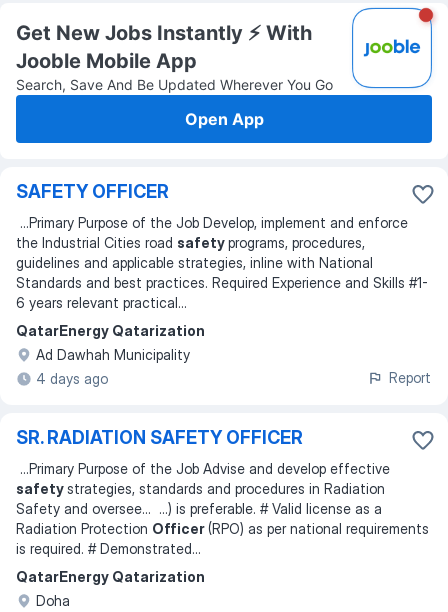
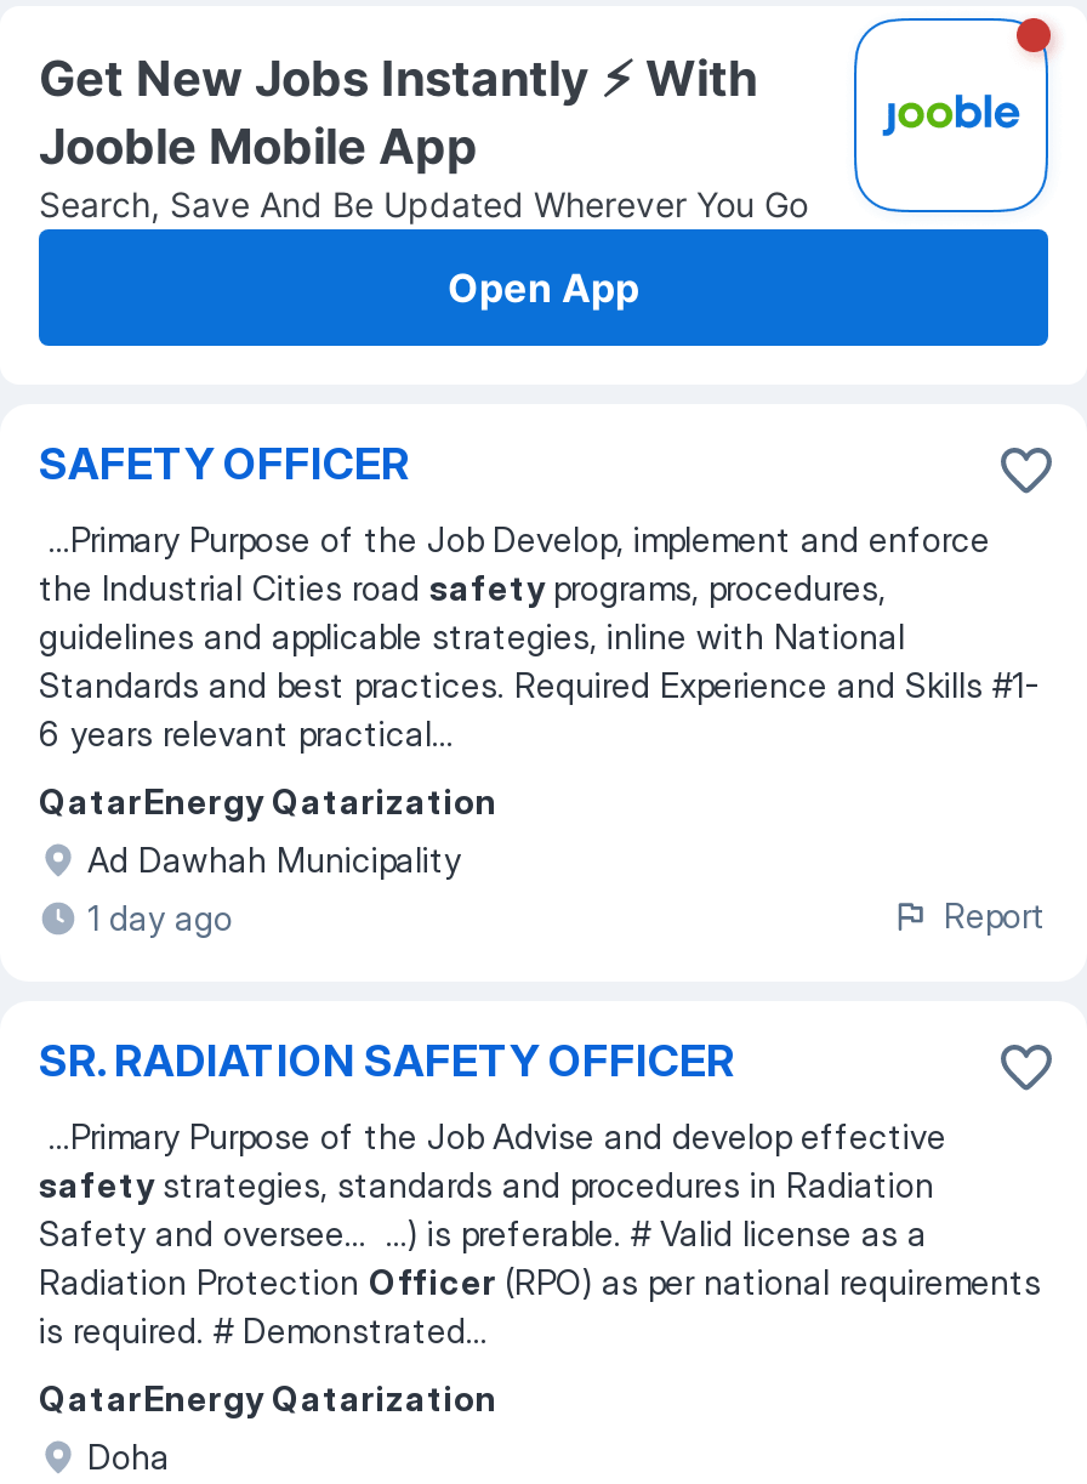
[36,370,108,387] 4 days ago -> [87,897,233,938] 1 day ago

